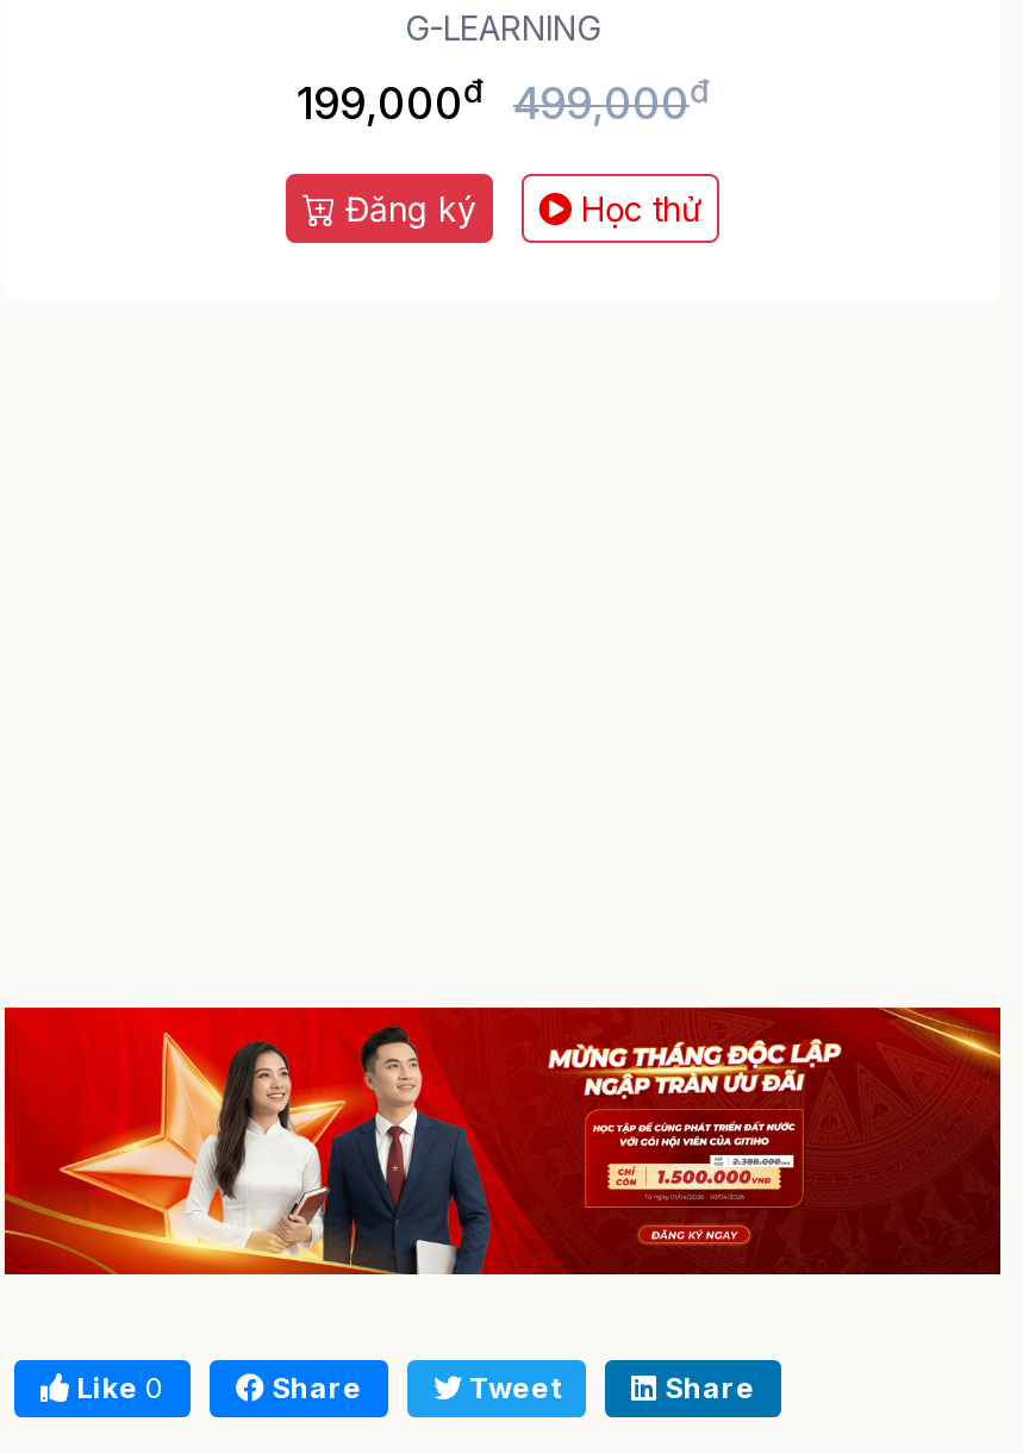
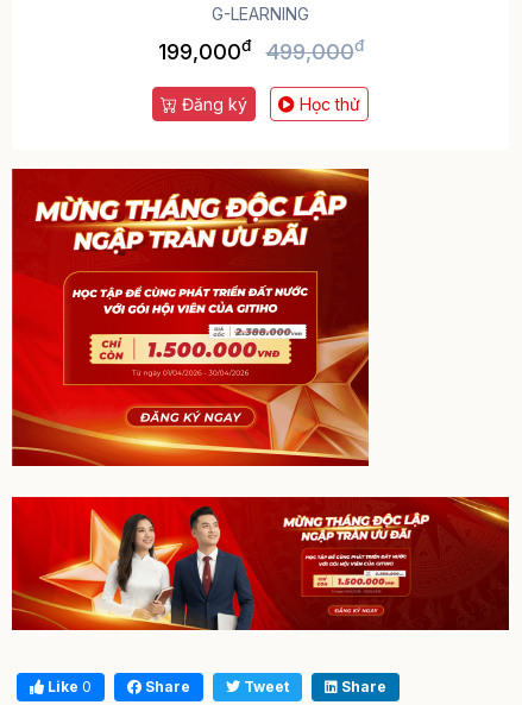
none -> [11,168,370,467] [image]

